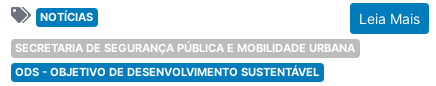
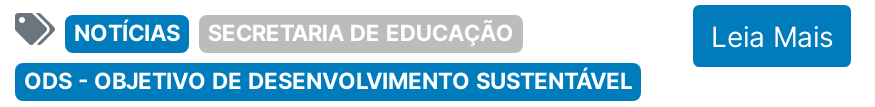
[15,41,355,55] SECRETARIA DE SEGURANÇA PÚBLICA E MOBILIDADE URBANA -> [208,20,514,48] SECRETARIA DE EDUCAÇÃO

